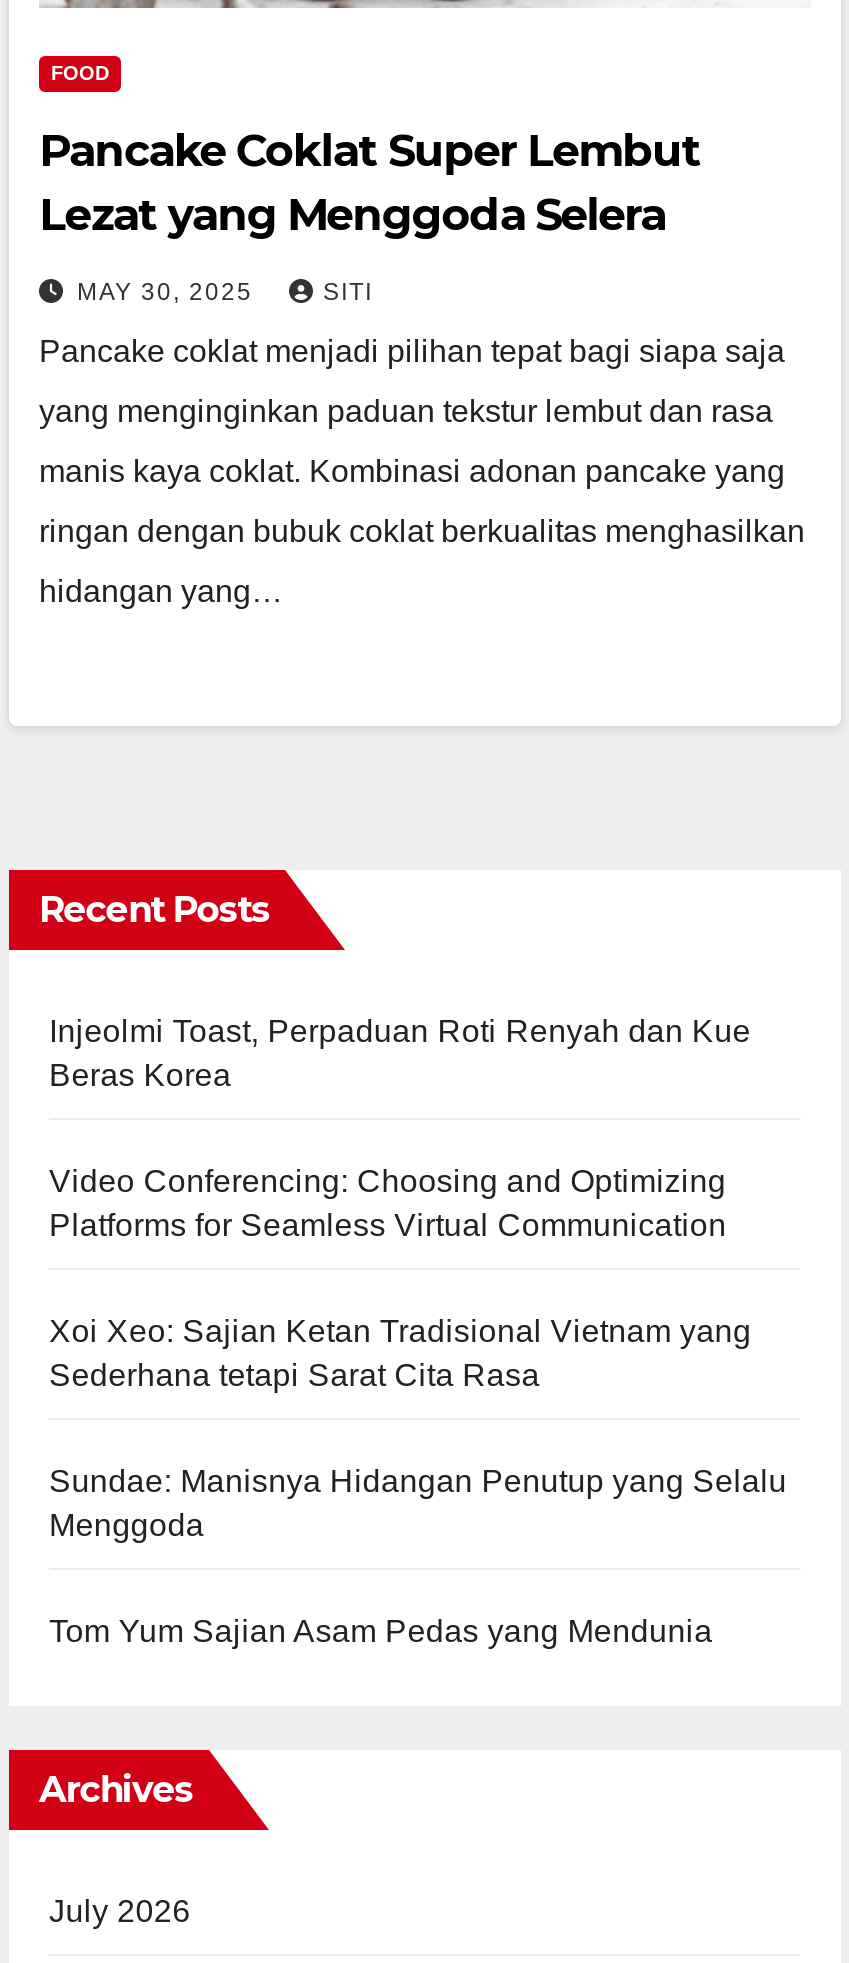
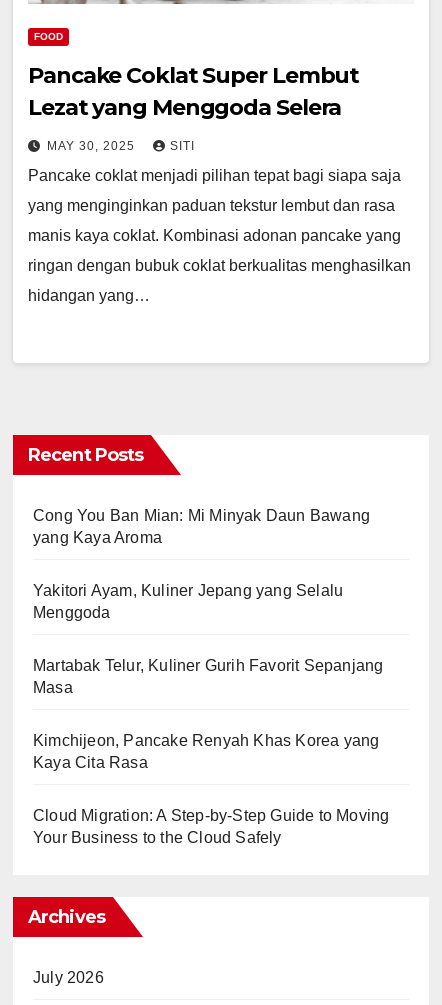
[49,1015,787,1499] Injeolmi Toast, Perpaduan Roti Renyah dan Kue | Beras Korea | Video Conferencing: Choosing and Optimizing | Platforms for Seamless Virtual Communication | Xoi Xeo: Sajian Ketan Tradisional Vietnam yang | Sederhana tetapi Sarat Cita Rasa | Sundae: Manisnya Hidangan Penutup yang Selalu -> [33,507,370,599] Cong You Ban Mian: Mi Minyak Daun Bawang | yang Kaya Aroma | Yakitori Ayam, Kuliner Jepang yang Selalu
moved [49,1509,204,1543] -> [33,604,111,621]: Menggoda
[49,1615,713,1649] Tom Yum Sajian Asam Pedas yang Mendunia -> [33,657,389,846] Martabak Telur, Kuliner Gurih Favorit Sepanjang | Masa | Kimchijeon, Pancake Renyah Khas Korea yang | Kaya Cita Rasa | Cloud Migration: A Step-by-Step Guide to Moving | Your Business to the Cloud Safely

